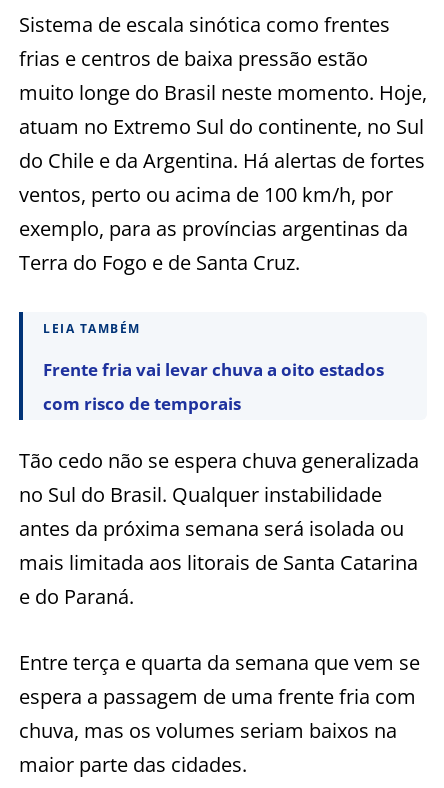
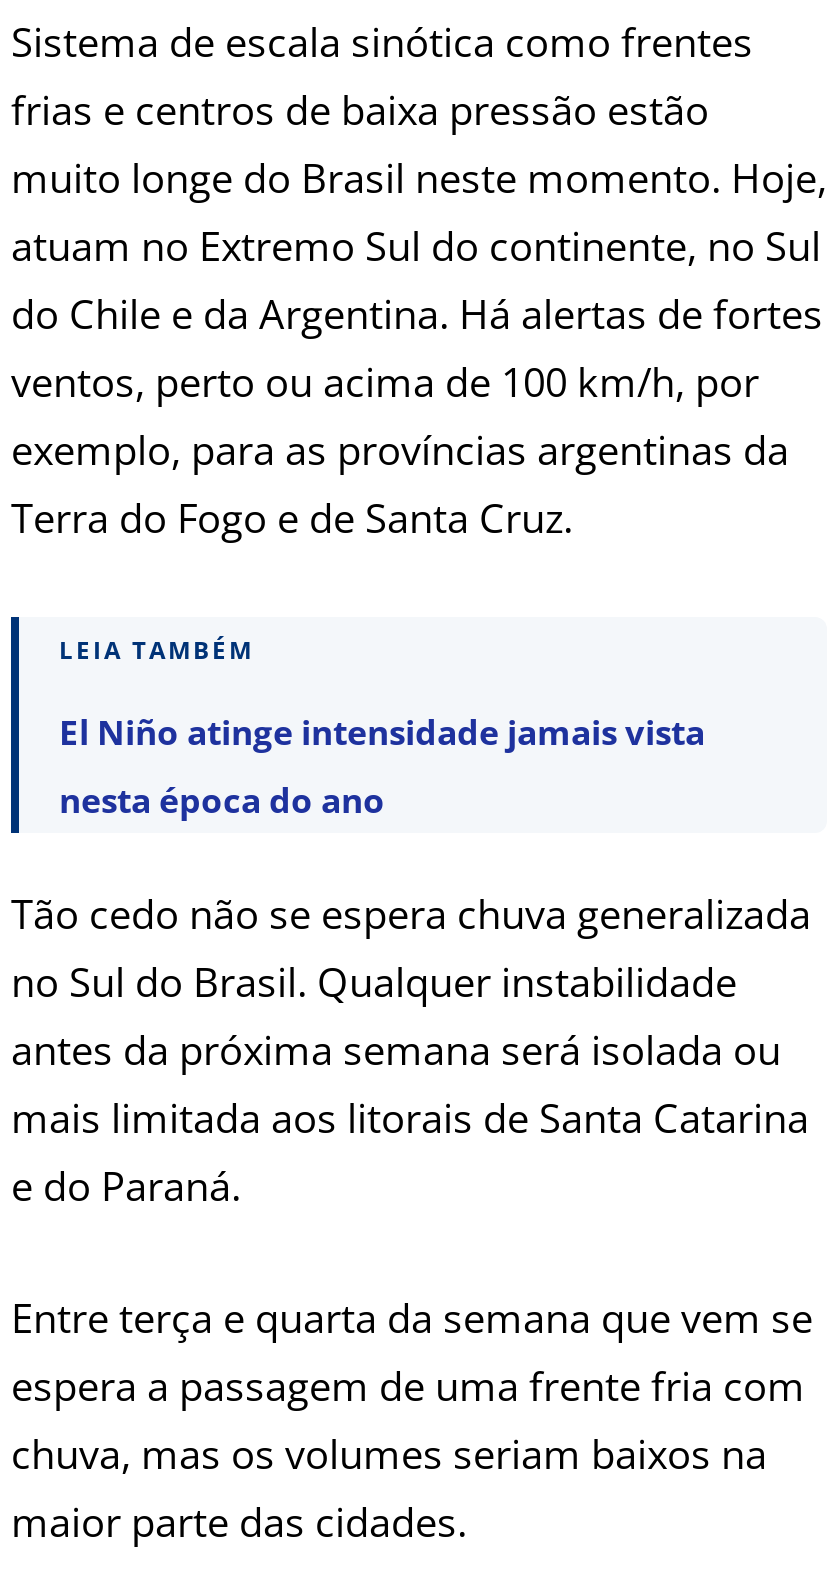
[43,358,384,381] Frente fria vai levar chuva a oito estados -> [59,708,705,754] El Niño atinge intensidade jamais vista
[43,392,241,415] com risco de temporais -> [59,776,385,822] nesta época do ano

